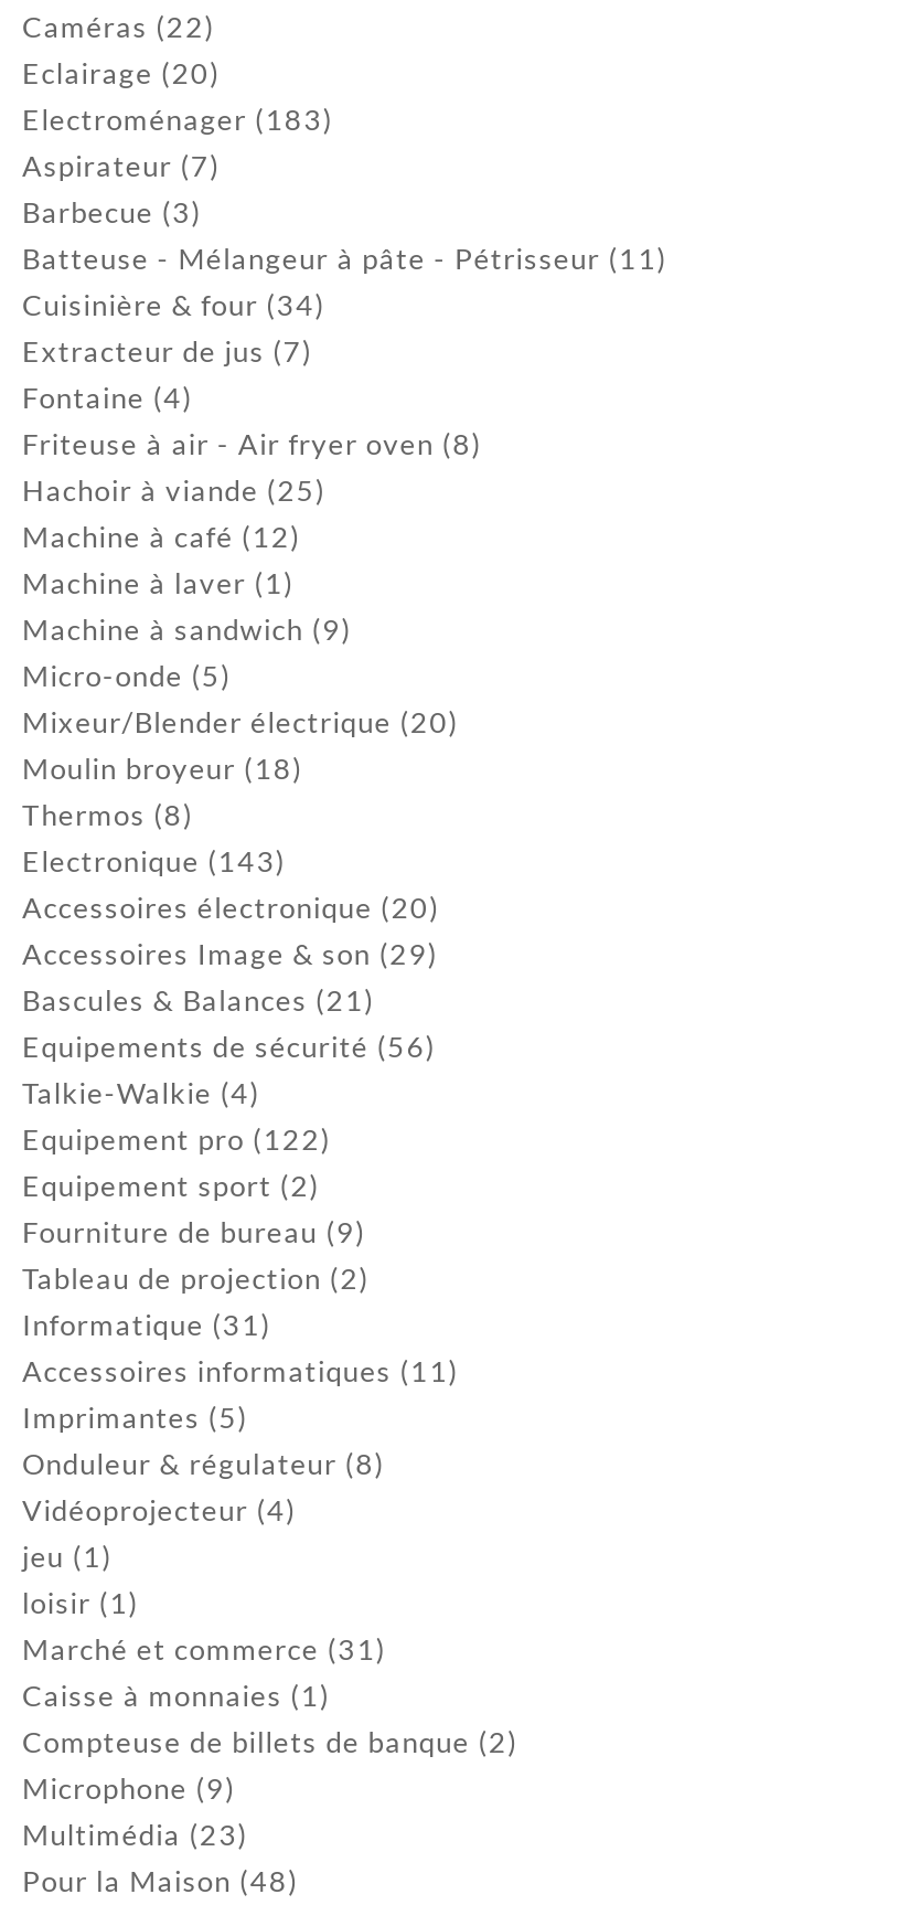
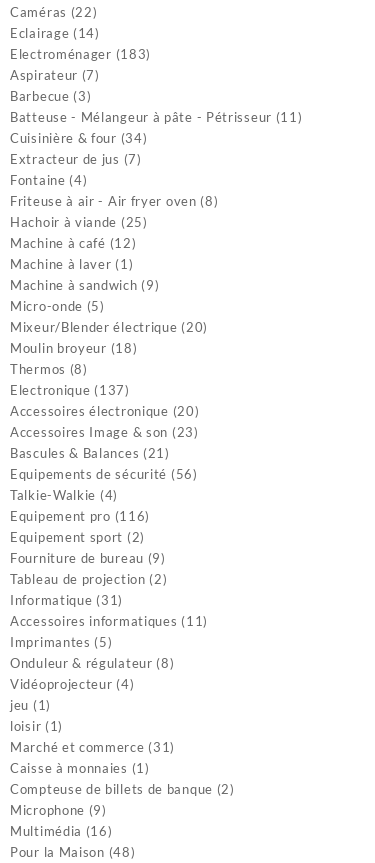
[22,54,220,89] Eclairage (20) -> [10,24,100,40] Eclairage (14)
[22,842,286,877] Electronique (143) -> [10,381,130,397] Electronique (137)
[22,935,438,970] Accessoires Image & son (29) -> [10,423,199,439] Accessoires Image & son (23)
[22,1120,331,1156] Equipement pro (122) -> [10,507,150,523] Equipement pro (116)
[22,1816,248,1851] Multimédia (23) -> [10,822,112,838] Multimédia (16)

